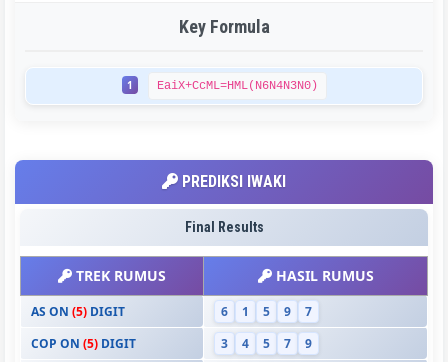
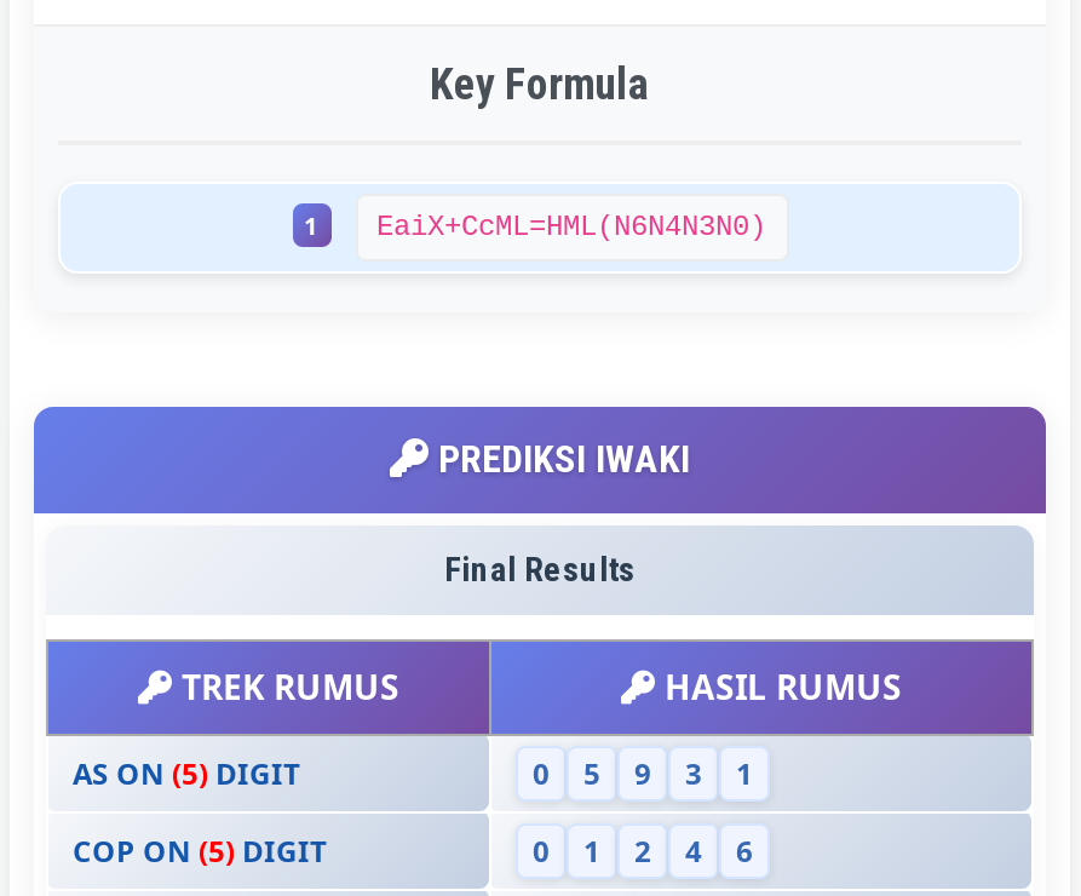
[221,303,249,320] 6 | 1 -> [533,752,550,793] 0
[305,303,312,320] 7 -> [685,752,753,793] 3 | 1
[221,335,228,352] 3 -> [533,830,651,871] 0 | 1 | 2
[263,335,312,352] 5 | 7 | 9 -> [736,830,753,871] 6

